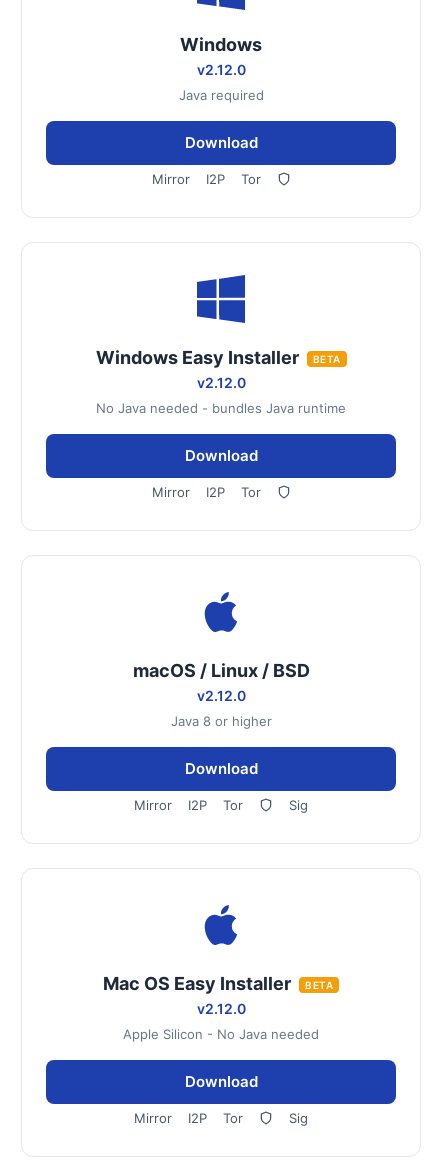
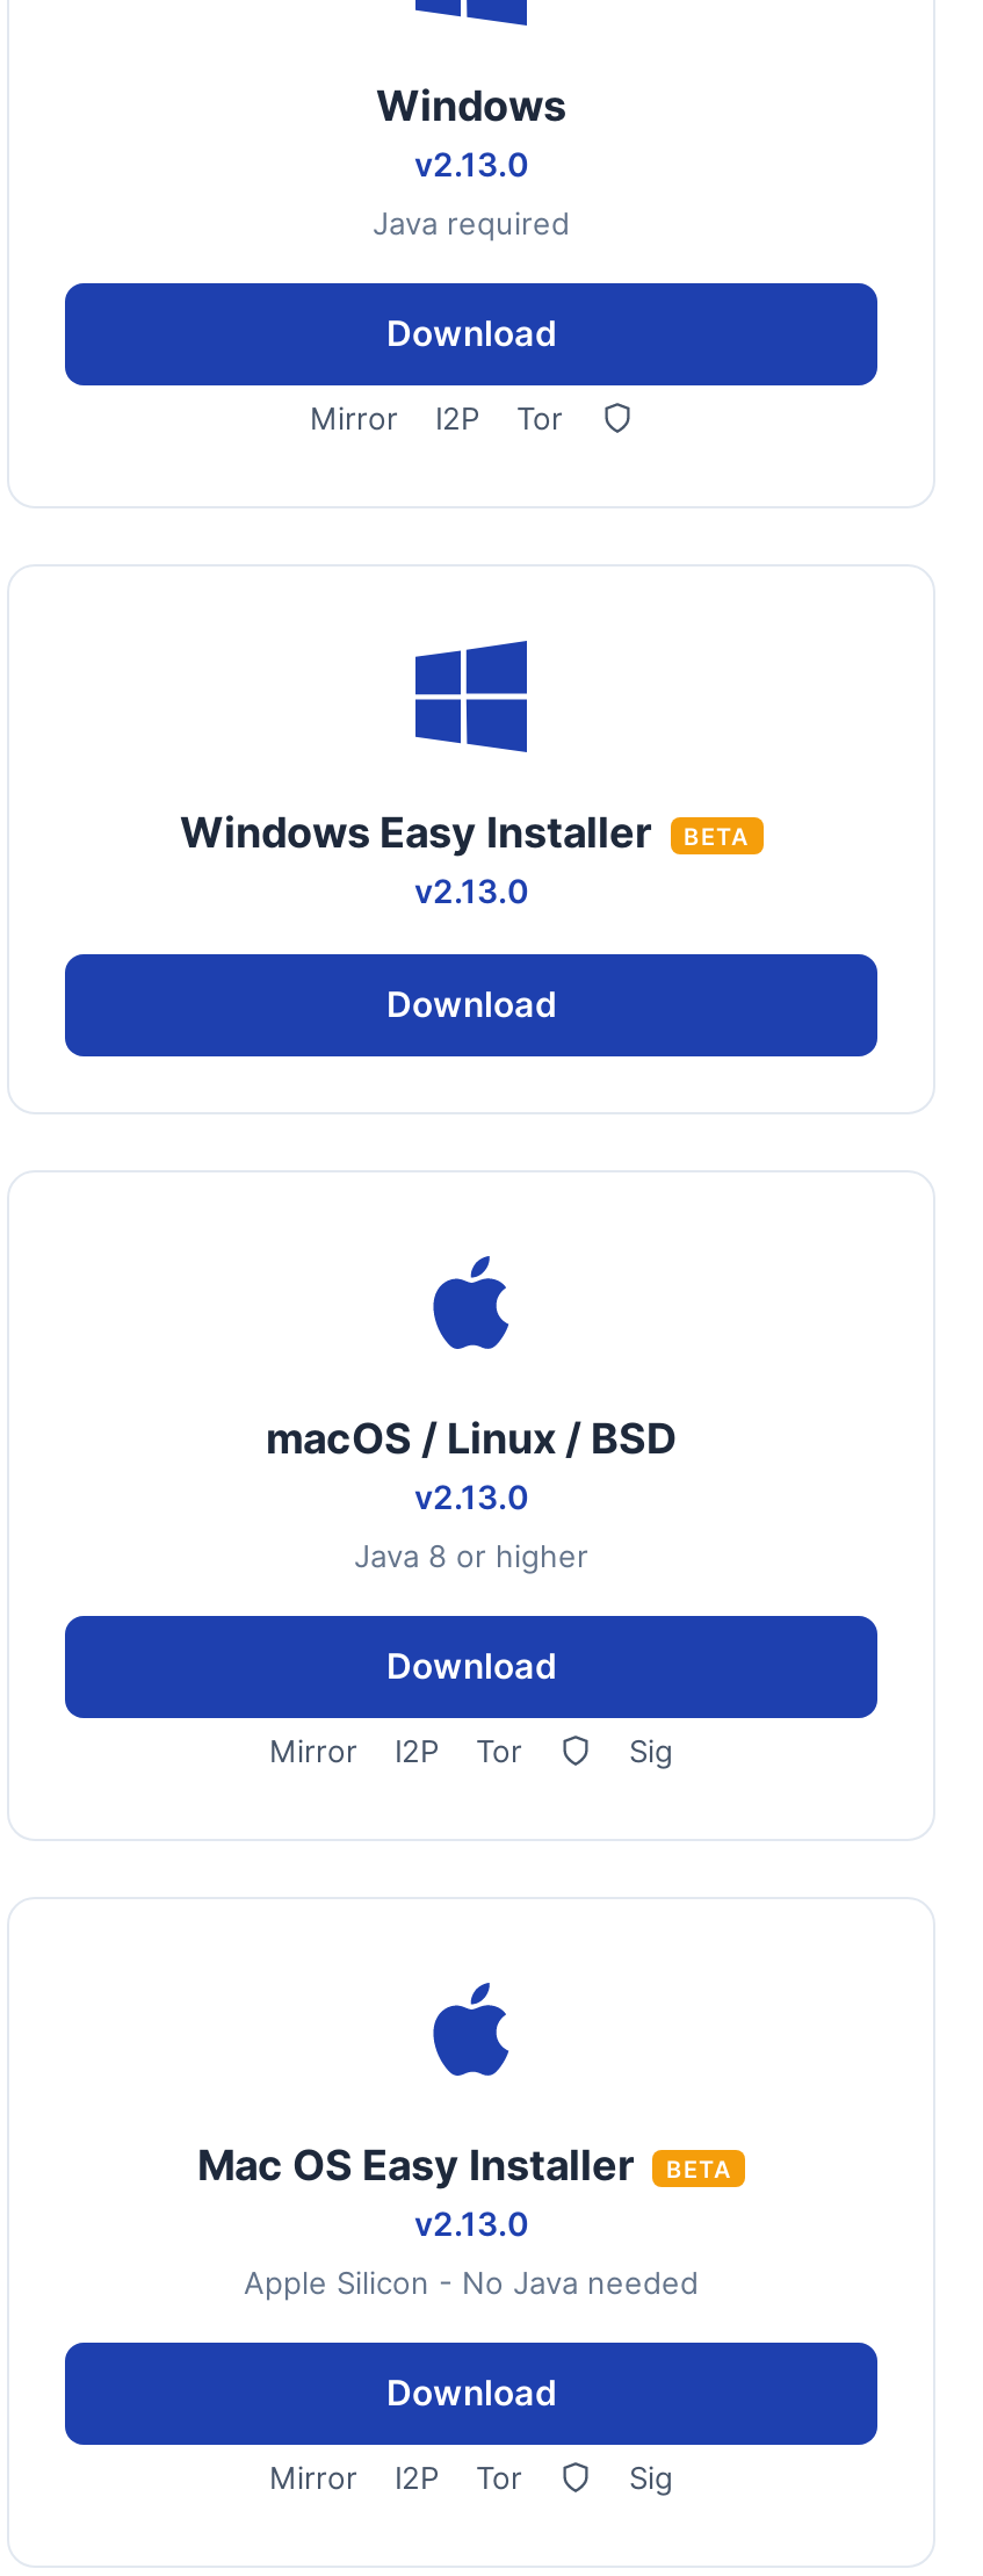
[196,61,245,78] v2.12.0 -> [414,144,528,183] v2.13.0
[96,374,346,416] v2.12.0 | No Java needed - bundles Java runtime -> [414,871,528,910] v2.13.0
[151,484,260,500] Mirror | I2P | Tor -> none
[196,687,245,704] v2.12.0 -> [414,1477,528,1516] v2.13.0
[196,1000,245,1017] v2.12.0 -> [414,2203,528,2243] v2.13.0

